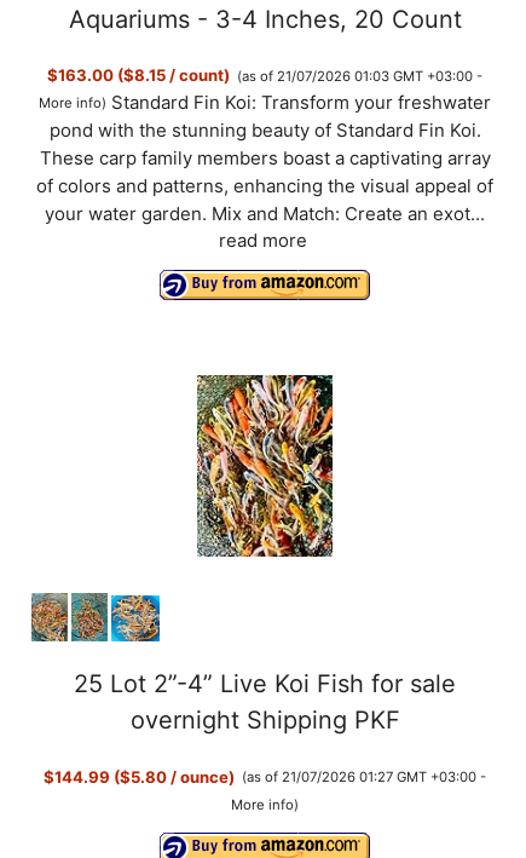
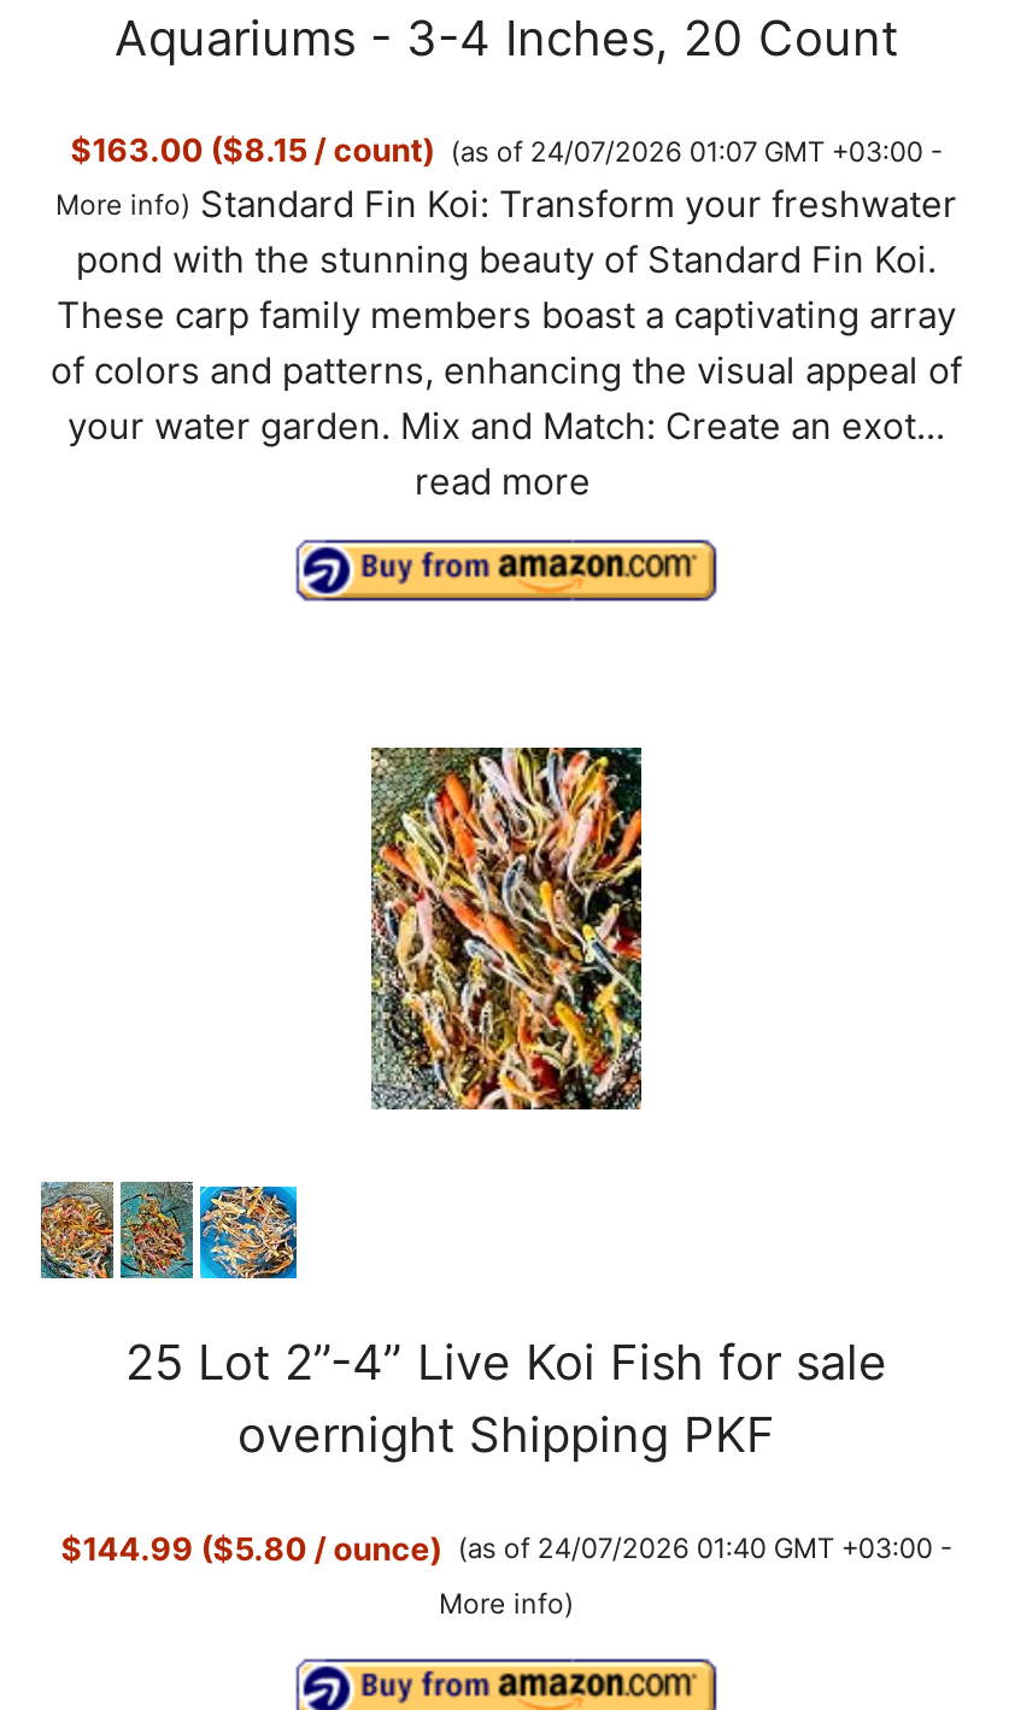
[47,65,483,85] $163.00 ($8.15 / count) (as of 21/07/2026 01:03 GMT +03:00 - -> [70,130,942,169] $163.00 ($8.15 / count) (as of 24/07/2026 01:07 GMT +03:00 -
[43,767,486,786] $144.99 ($5.80 / ounce) (as of 21/07/2026 01:27 GMT +03:00 - -> [61,1528,952,1567] $144.99 ($5.80 / ounce) (as of 24/07/2026 01:40 GMT +03:00 -

